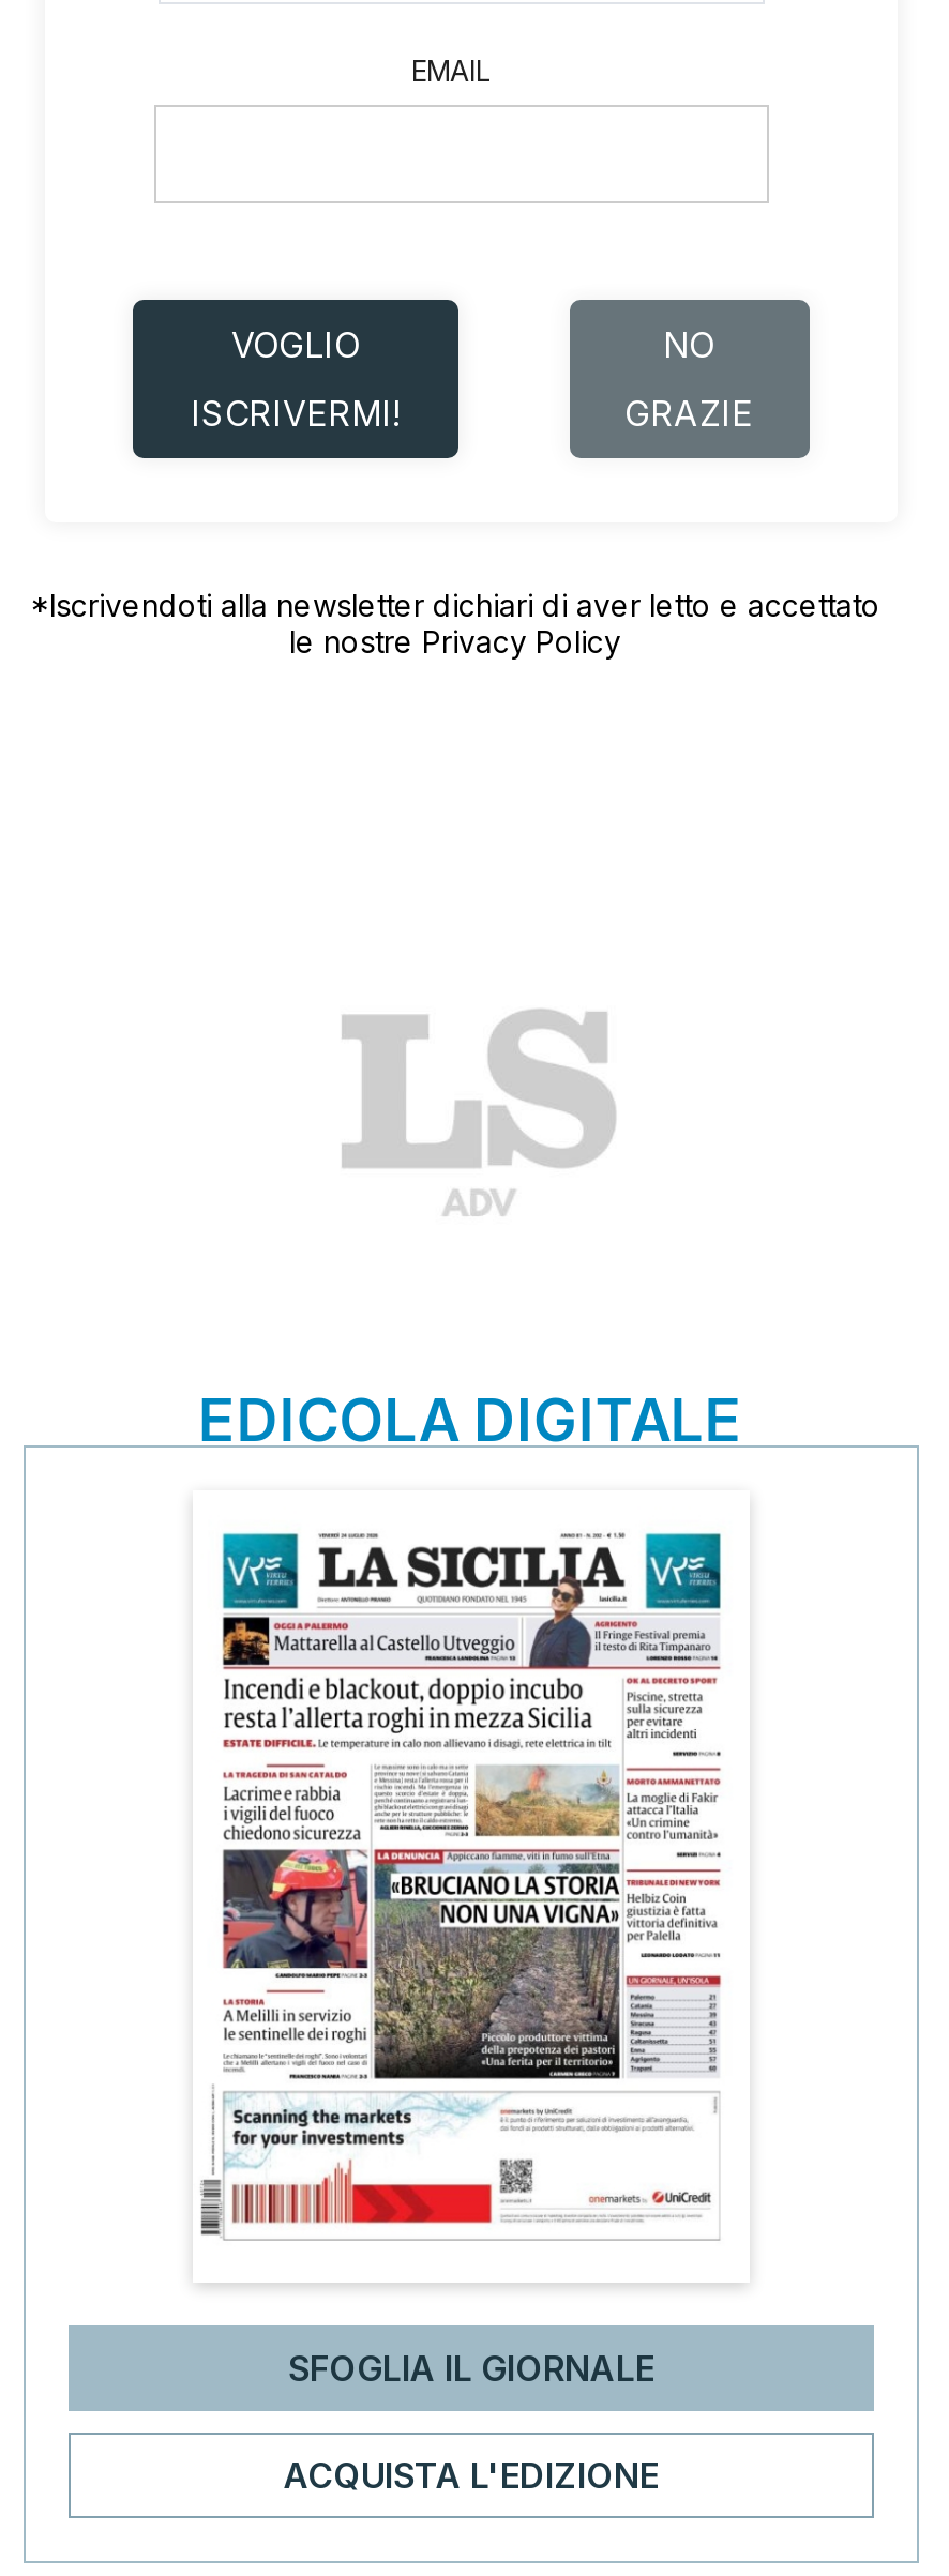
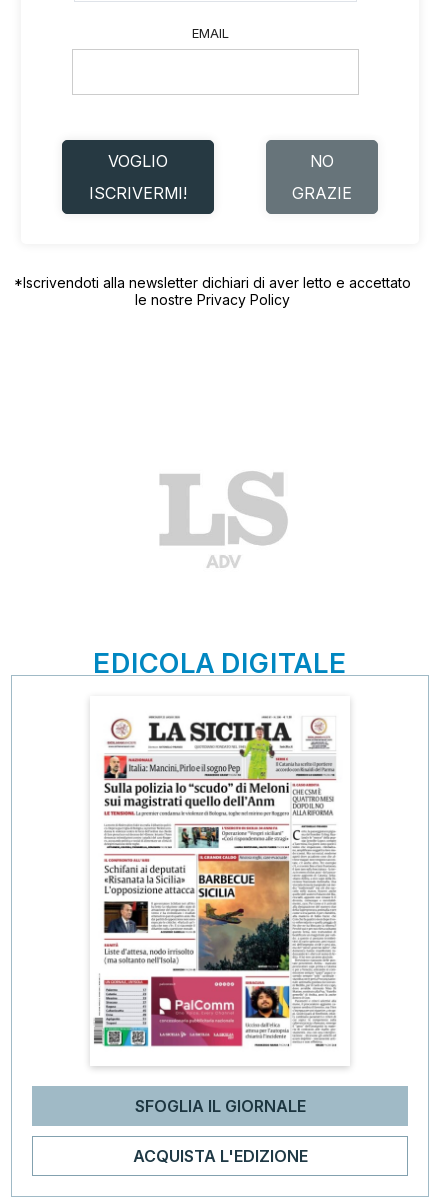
[208,1531,722,2240] [image] -> [96,716,336,1047] [image]

